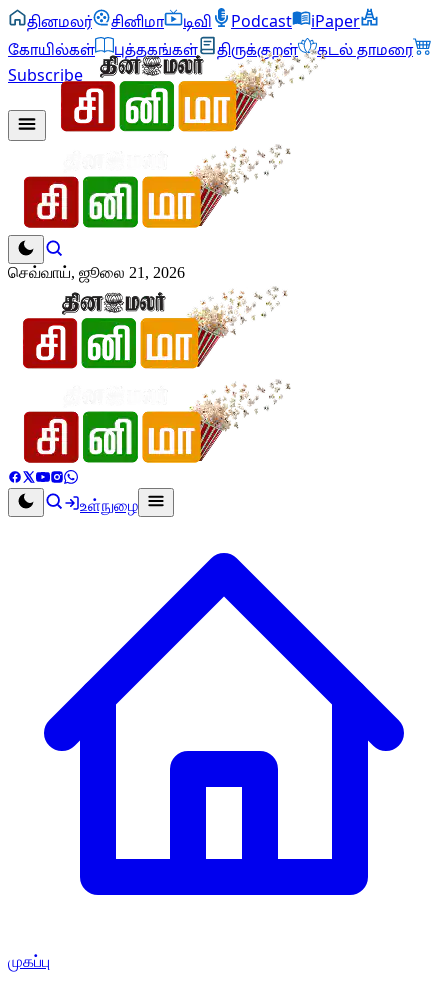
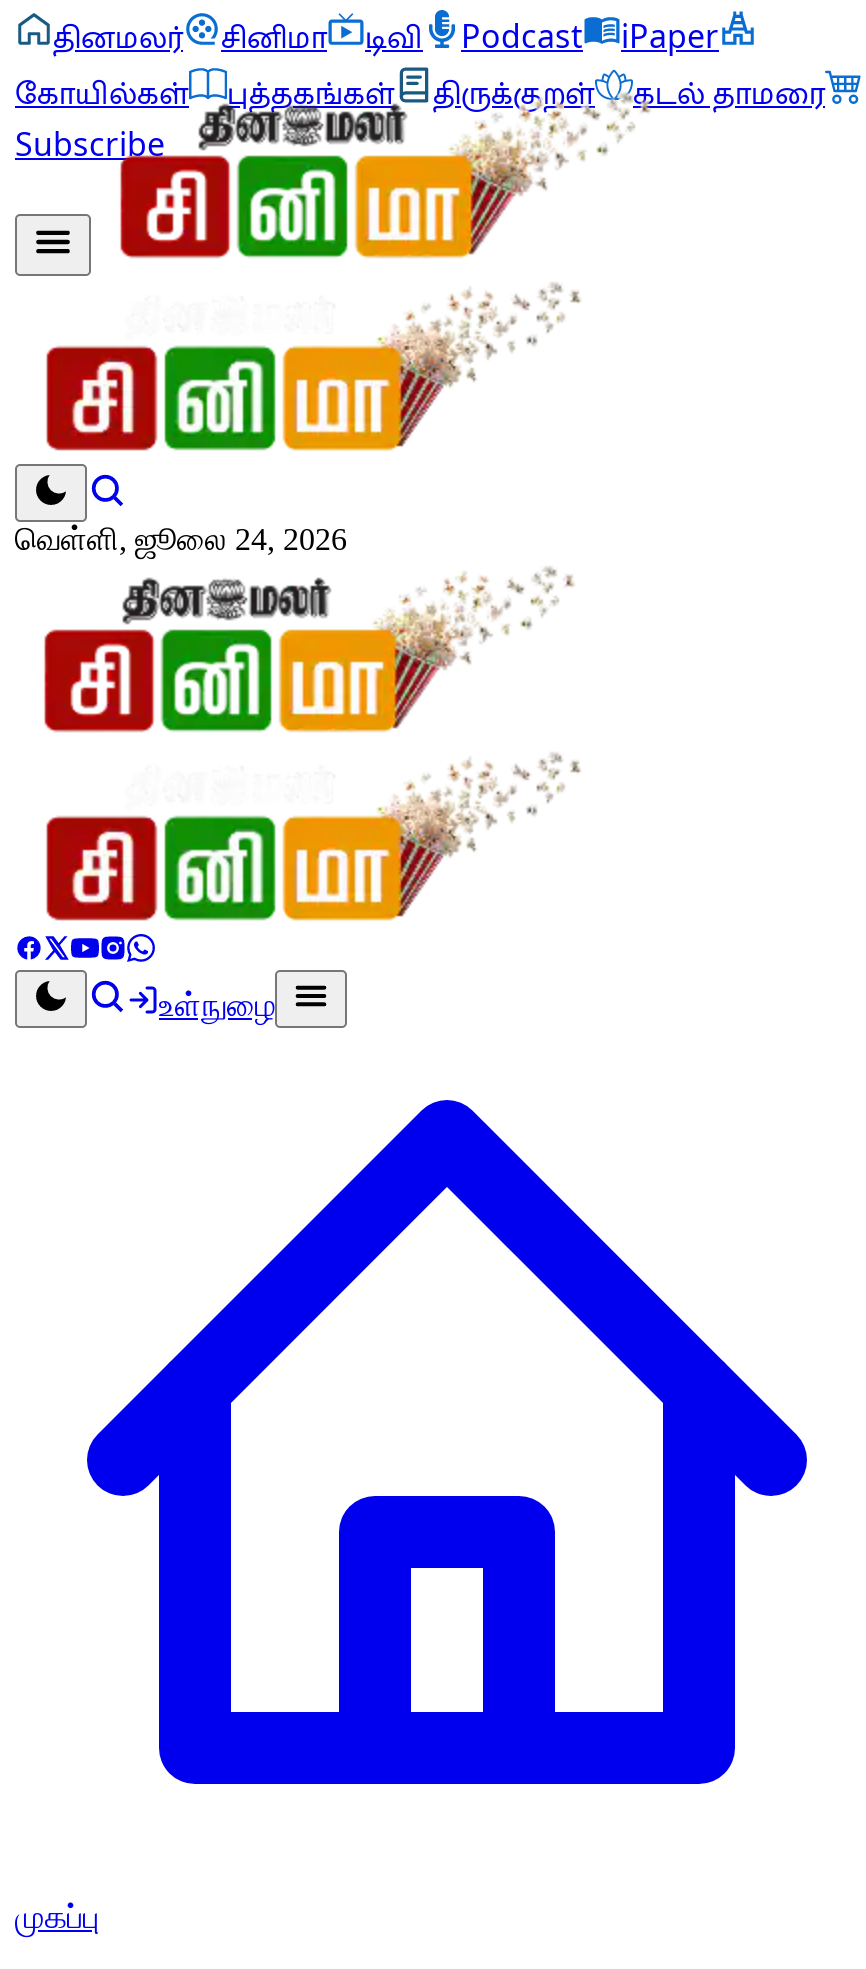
[8,264,185,281] செவ்வாய், ஜூலை 21, 2026 -> [15,522,347,556] வெள்ளி, ஜூலை 24, 2026

